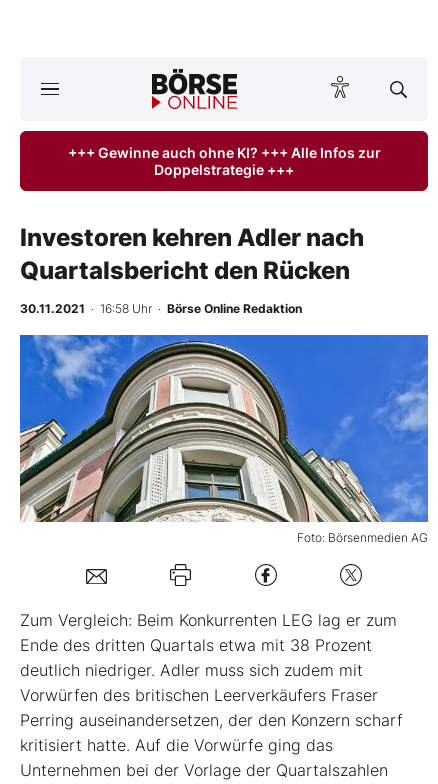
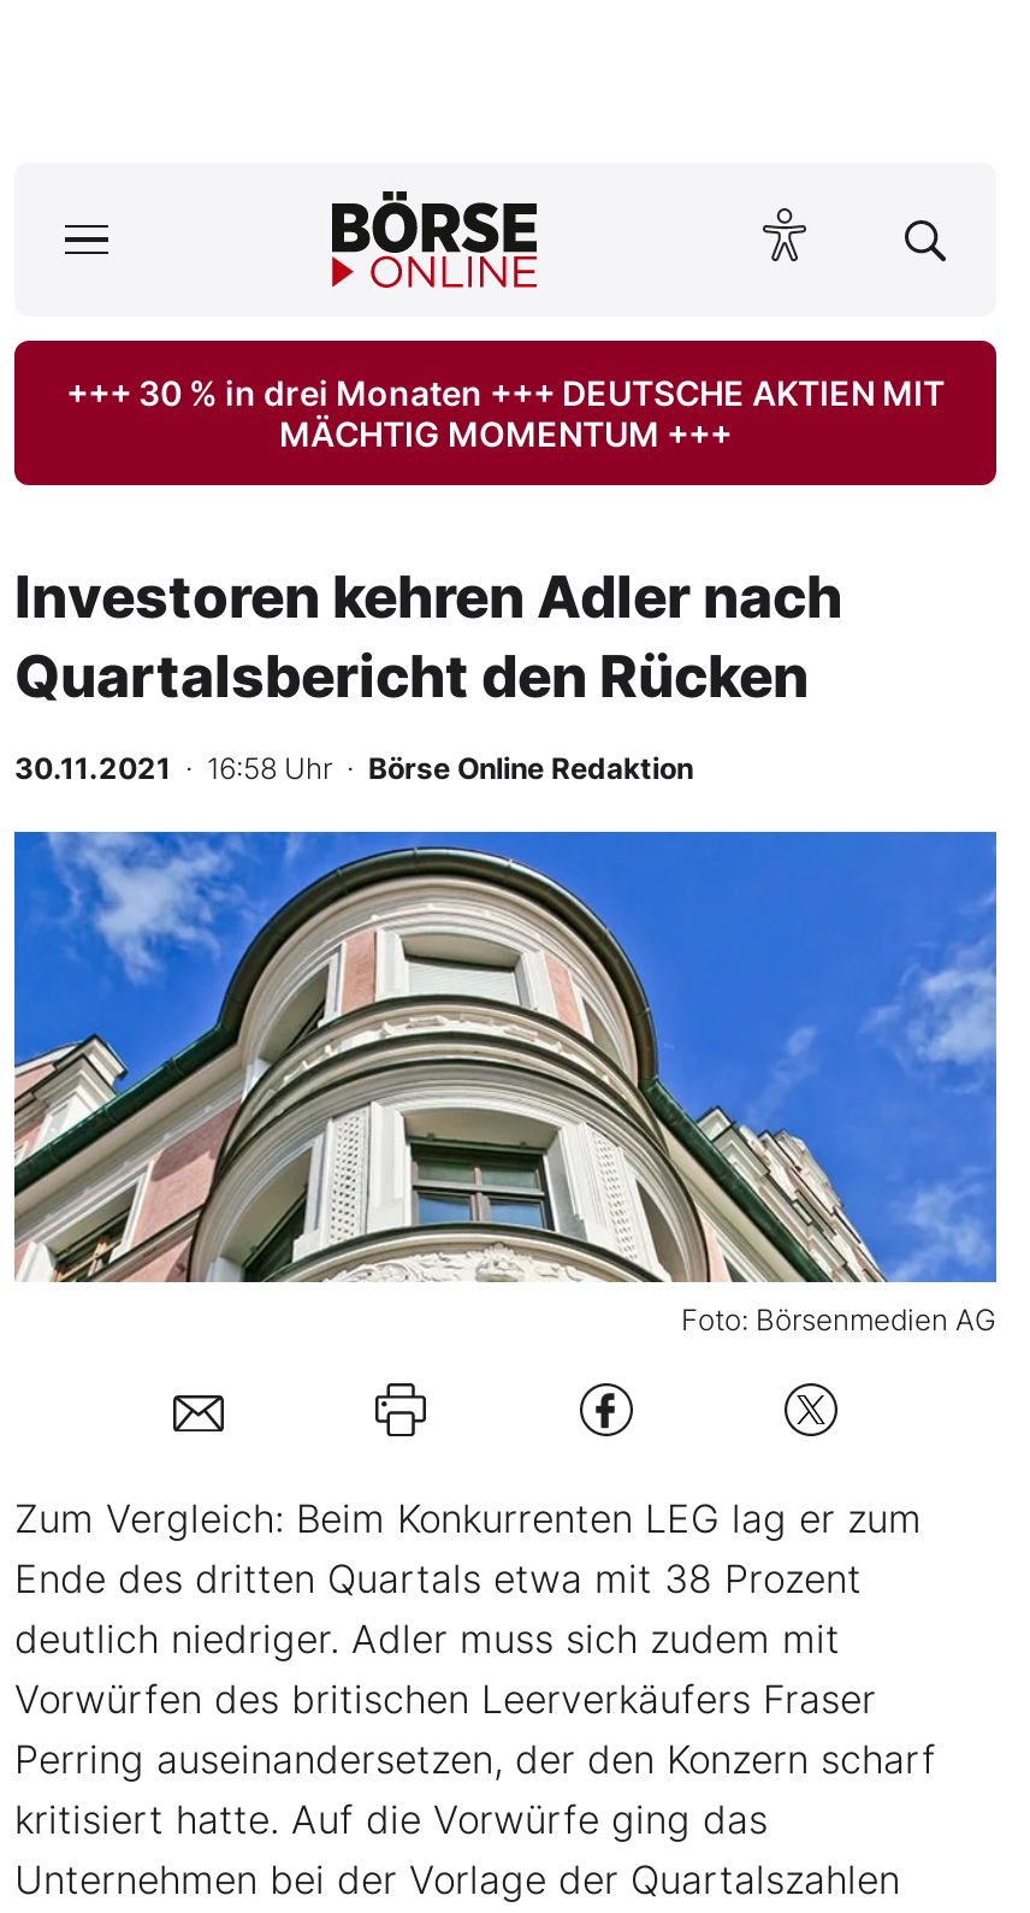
[67,144,380,178] +++ Gewinne auch ohne KI? +++ Alle Infos zur | Doppelstrategie +++ -> [66,372,945,454] +++ 30 % in drei Monaten +++ DEUTSCHE AKTIEN MIT | MÄCHTIG MOMENTUM +++

